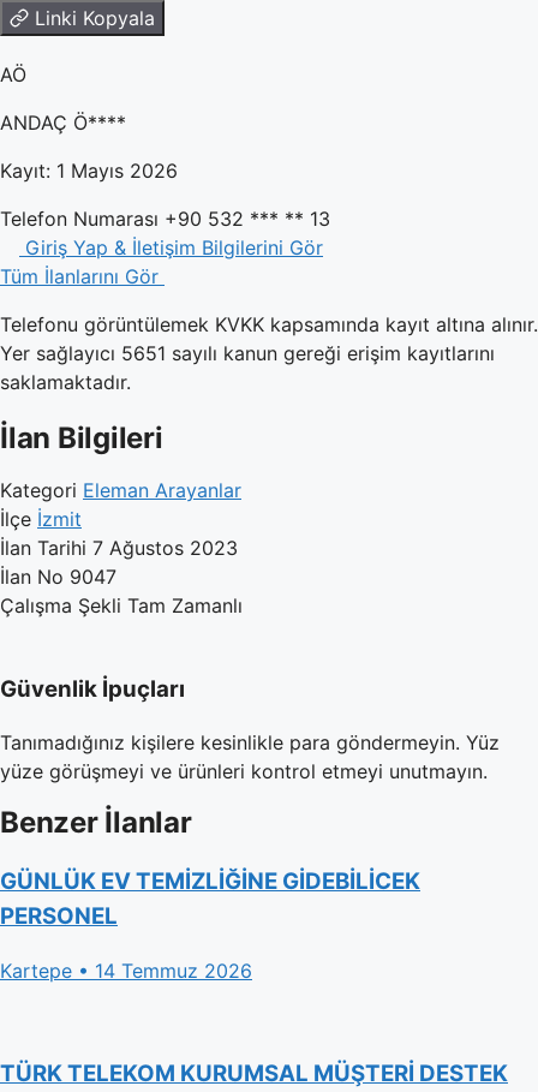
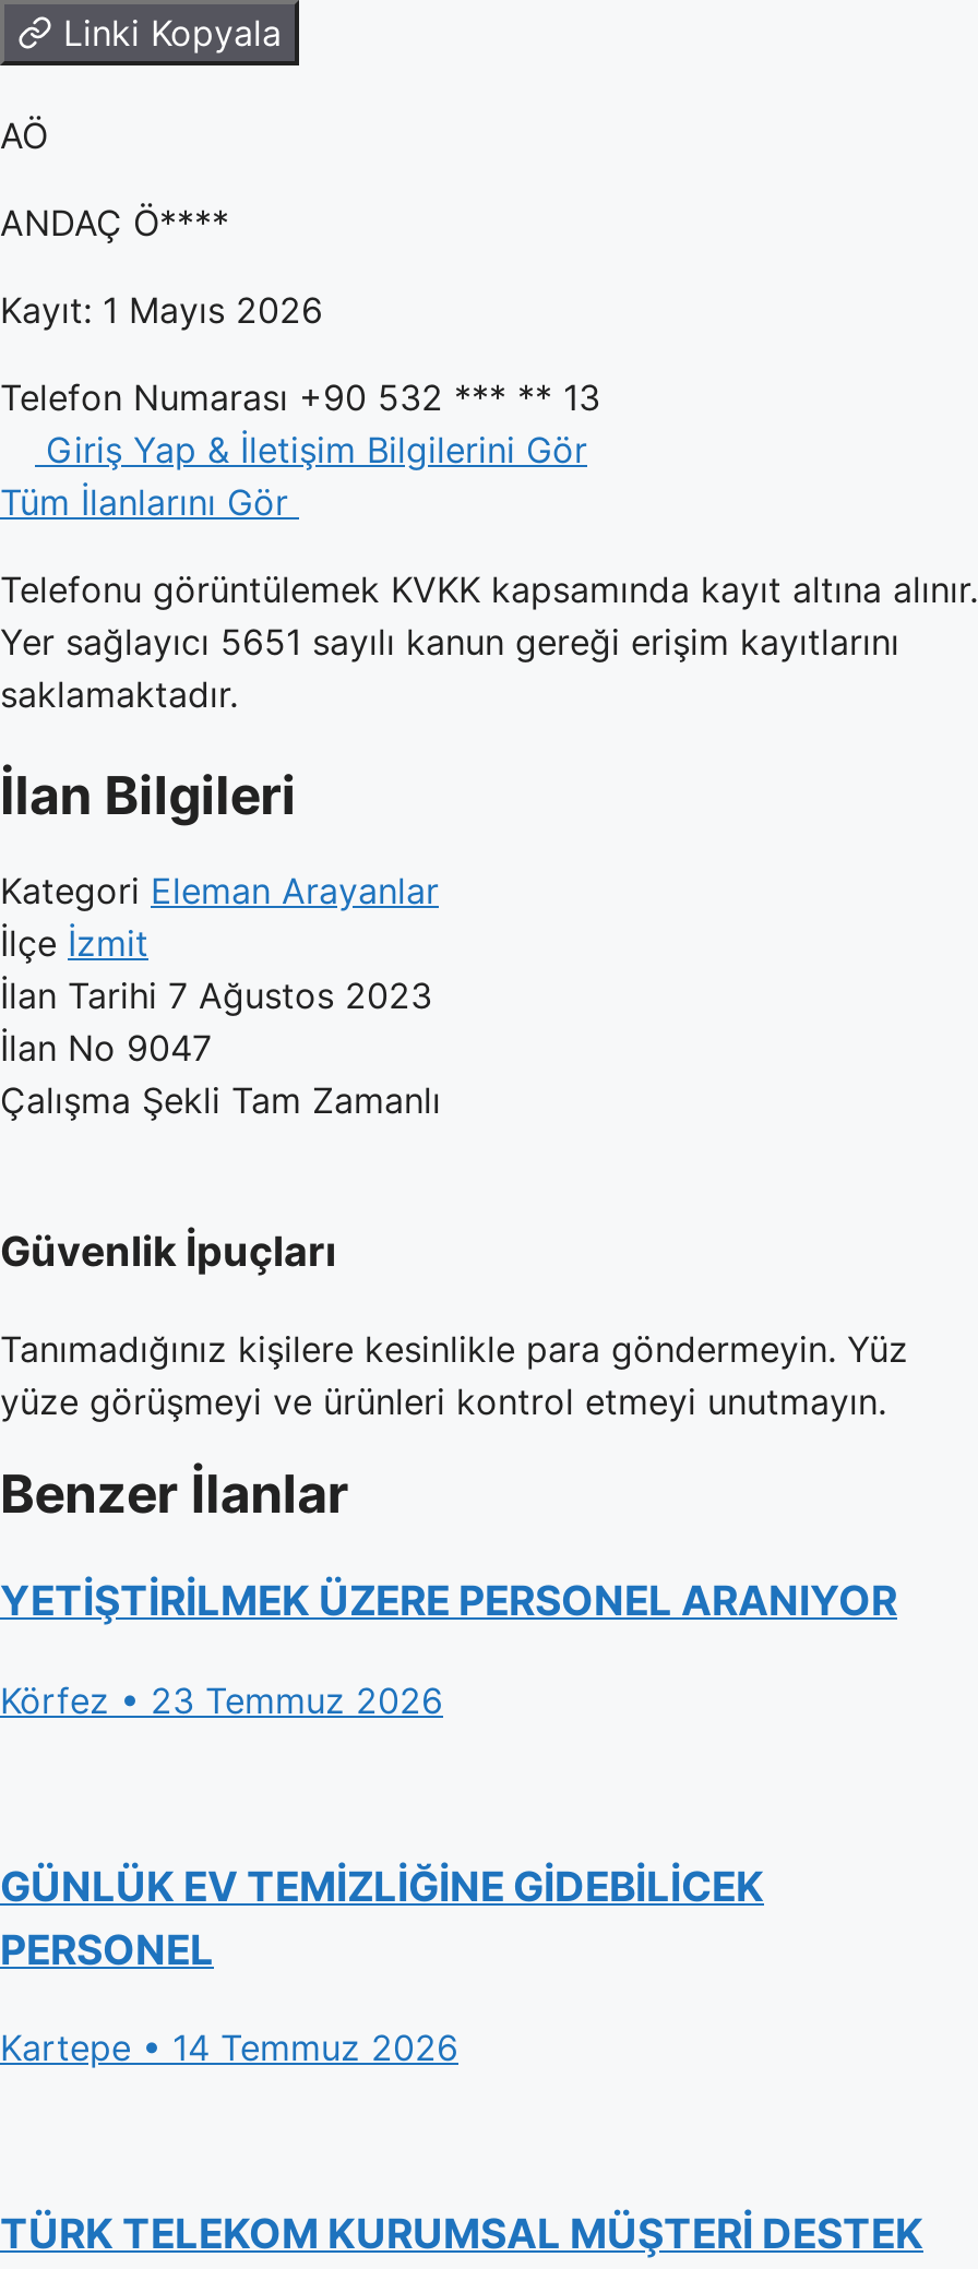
none -> [0,1576,897,1722] YETİŞTİRİLMEK ÜZERE PERSONEL ARANIYOR | Körfez • 23 Temmuz 2026

